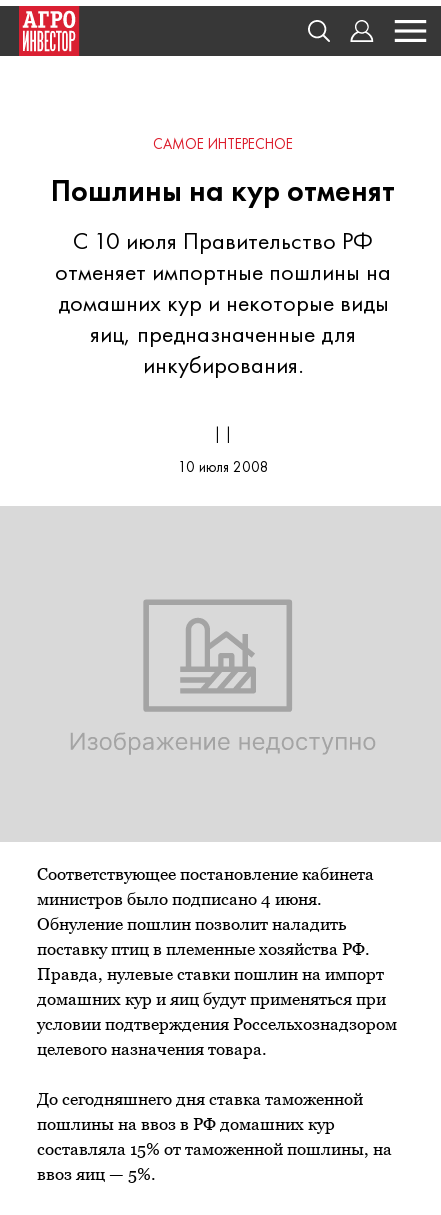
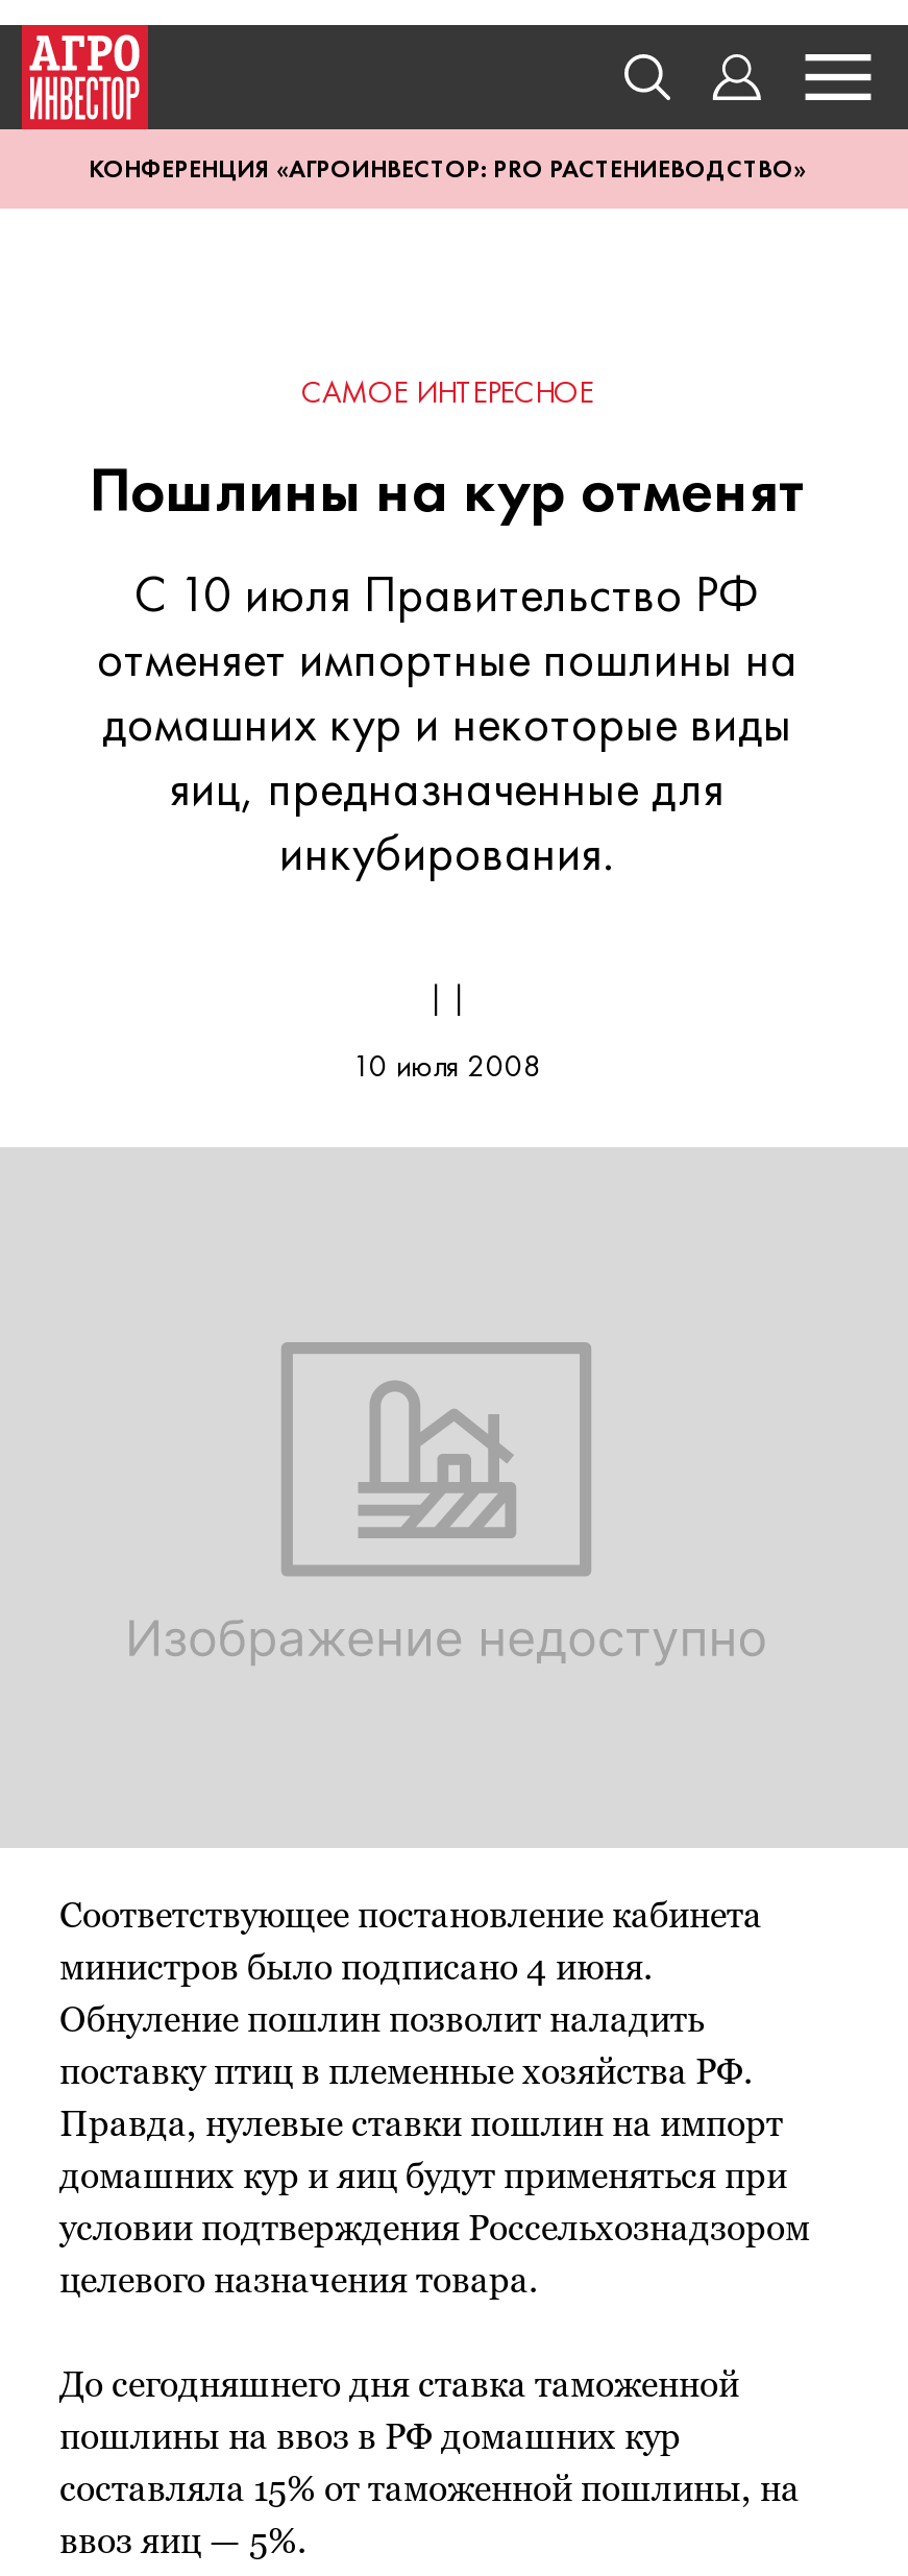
none -> [89,152,806,186] КОНФЕРЕНЦИЯ «АГРОИНВЕСТОР: PRO РАСТЕНИЕВОДСТВО»

